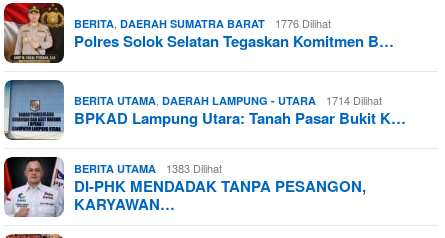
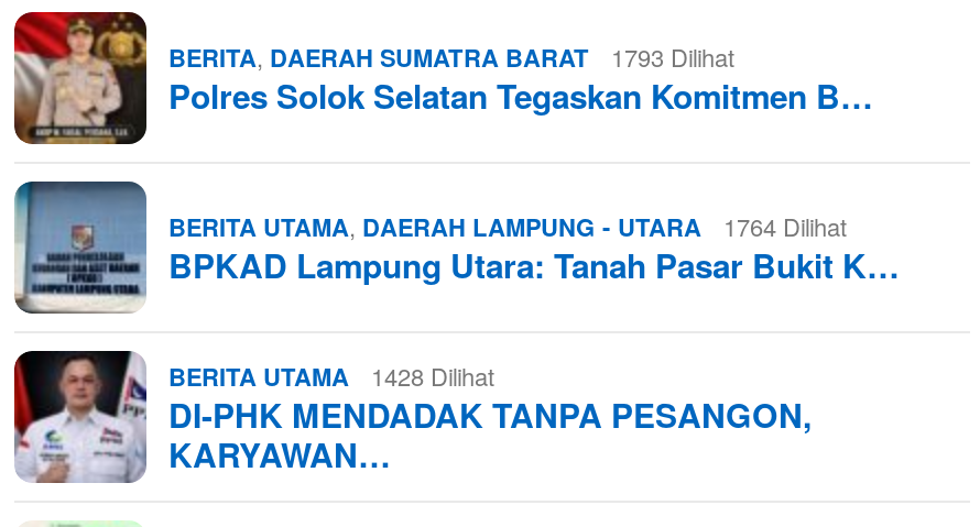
[74,15,331,31] BERITA, DAERAH SUMATRA BARAT 1776 Dilihat -> [168,37,734,73] BERITA, DAERAH SUMATRA BARAT 1793 Dilihat
[74,92,382,108] BERITA UTAMA, DAERAH LAMPUNG - UTARA 1714 Dilihat -> [168,207,847,242] BERITA UTAMA, DAERAH LAMPUNG - UTARA 1764 Dilihat
[74,160,222,176] BERITA UTAMA 1383 Dilihat -> [168,356,494,392] BERITA UTAMA 1428 Dilihat

